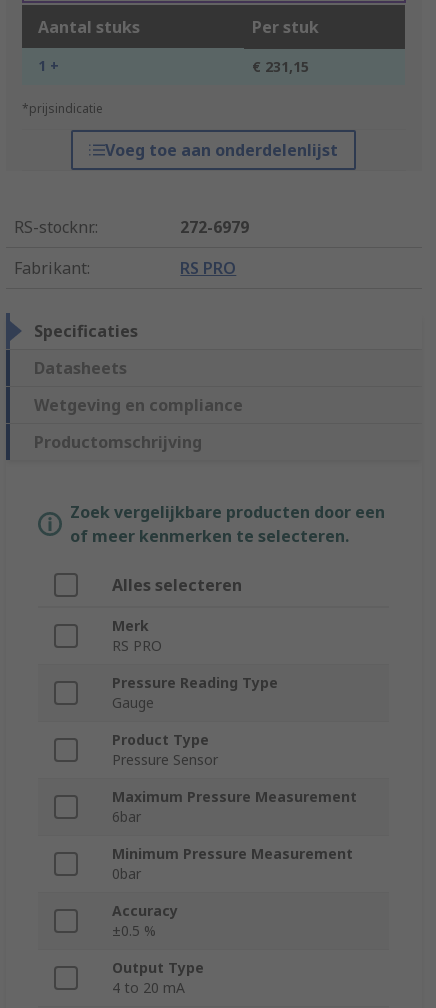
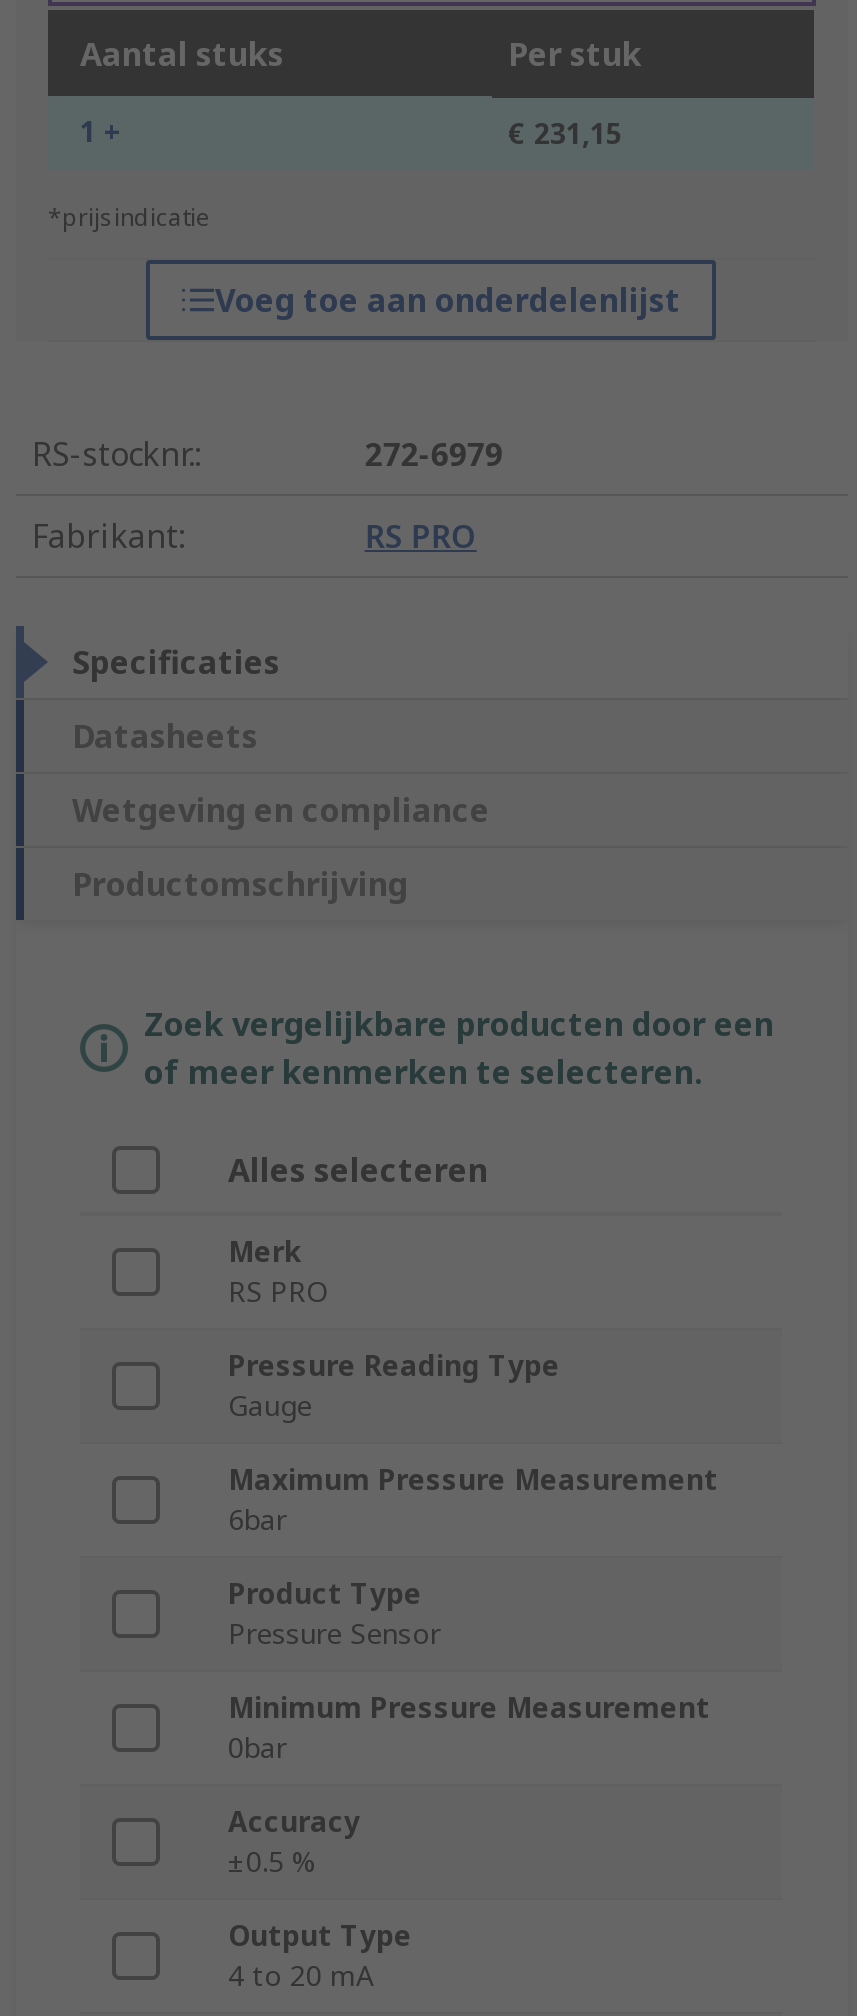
moved [112,730,218,769] -> [228,1575,440,1653]: Product Type | Pressure Sensor
moved [112,787,357,826] -> [228,1461,718,1539]: Maximum Pressure Measurement | 6bar

